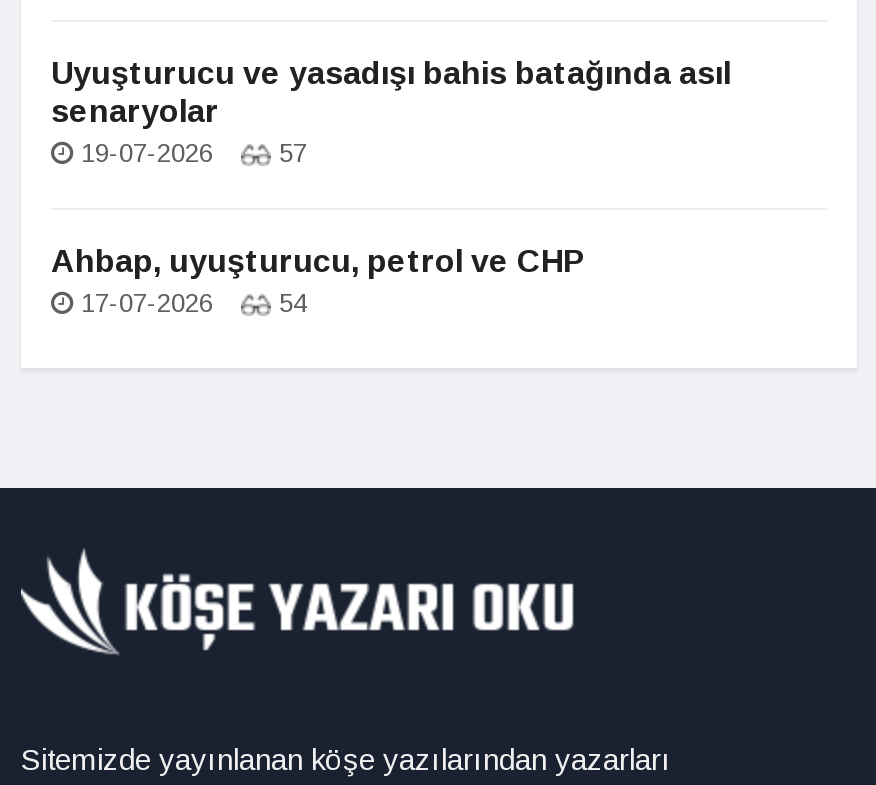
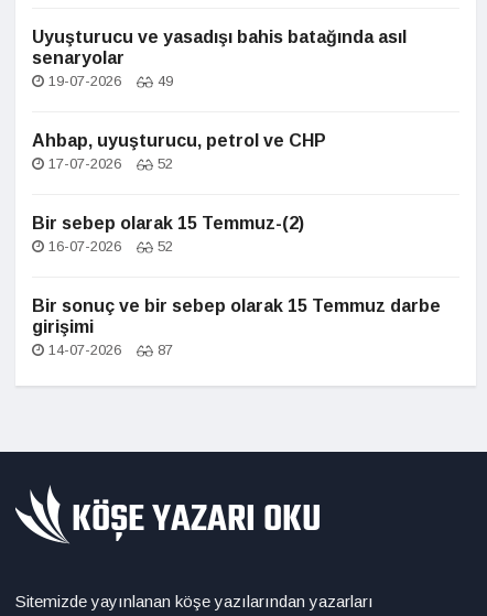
[73,138,307,168] 19-07-2026 57 -> [44,73,173,89] 19-07-2026 49
[271,288,307,318] 54 -> [32,155,441,358] 52 | Bir sebep olarak 15 Temmuz-(2) | 16-07-2026 | 52 | Bir sonuç ve bir sebep olarak 15 Temmuz darbe | girişimi | 14-07-2026 | 87

